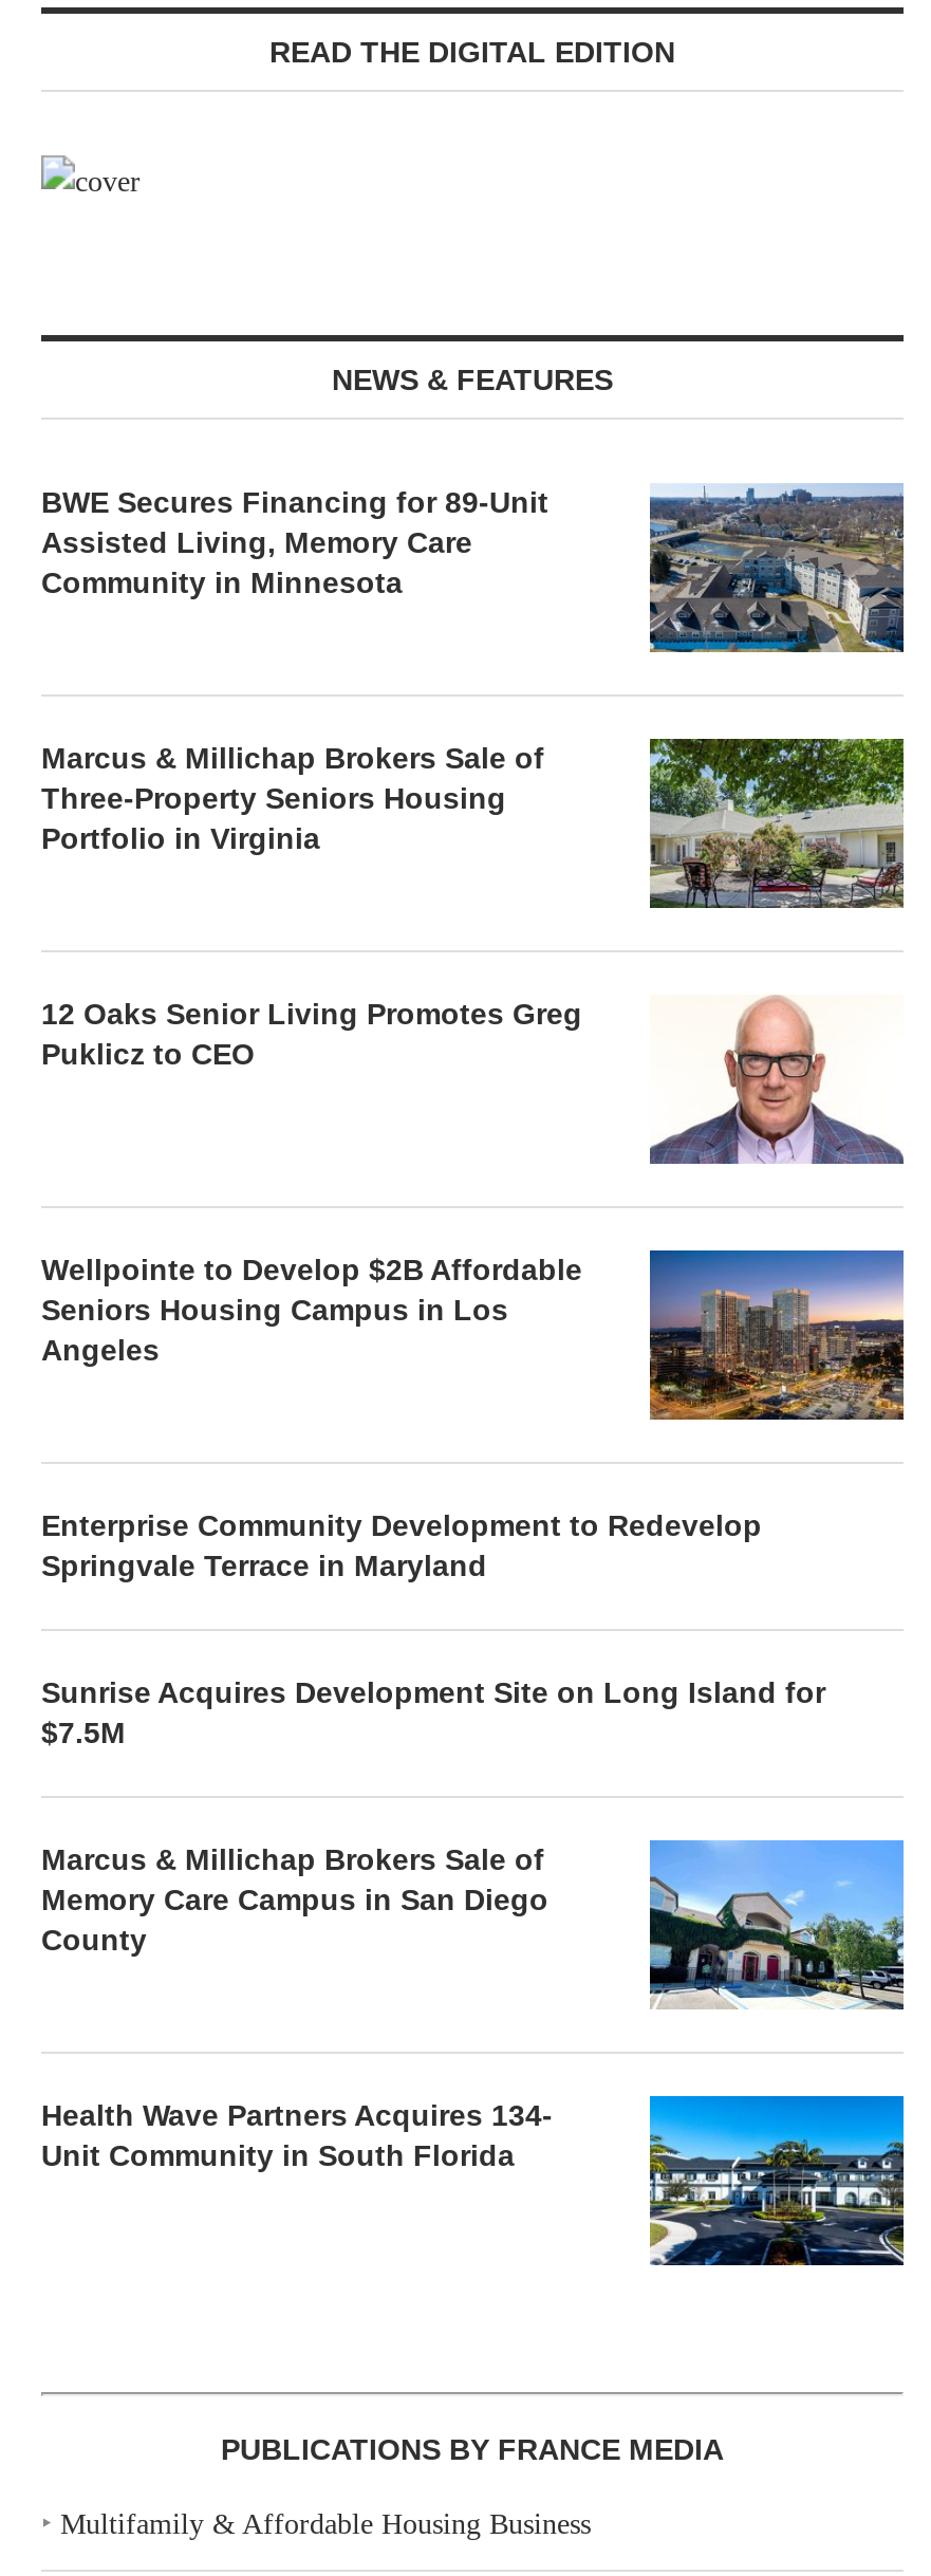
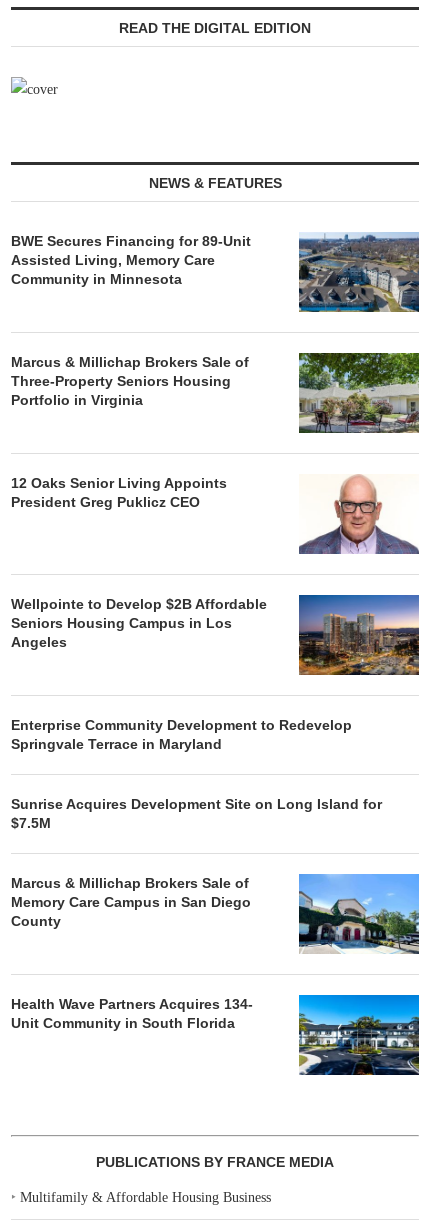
[41,997,582,1071] 12 Oaks Senior Living Promotes Greg | Puklicz to CEO -> [11,475,227,510] 12 Oaks Senior Living Appoints | President Greg Puklicz CEO

